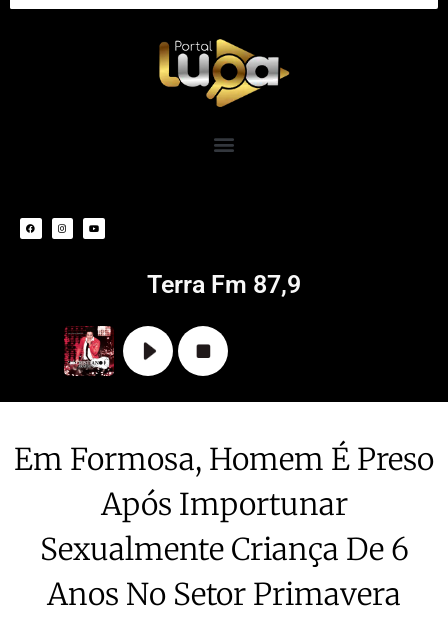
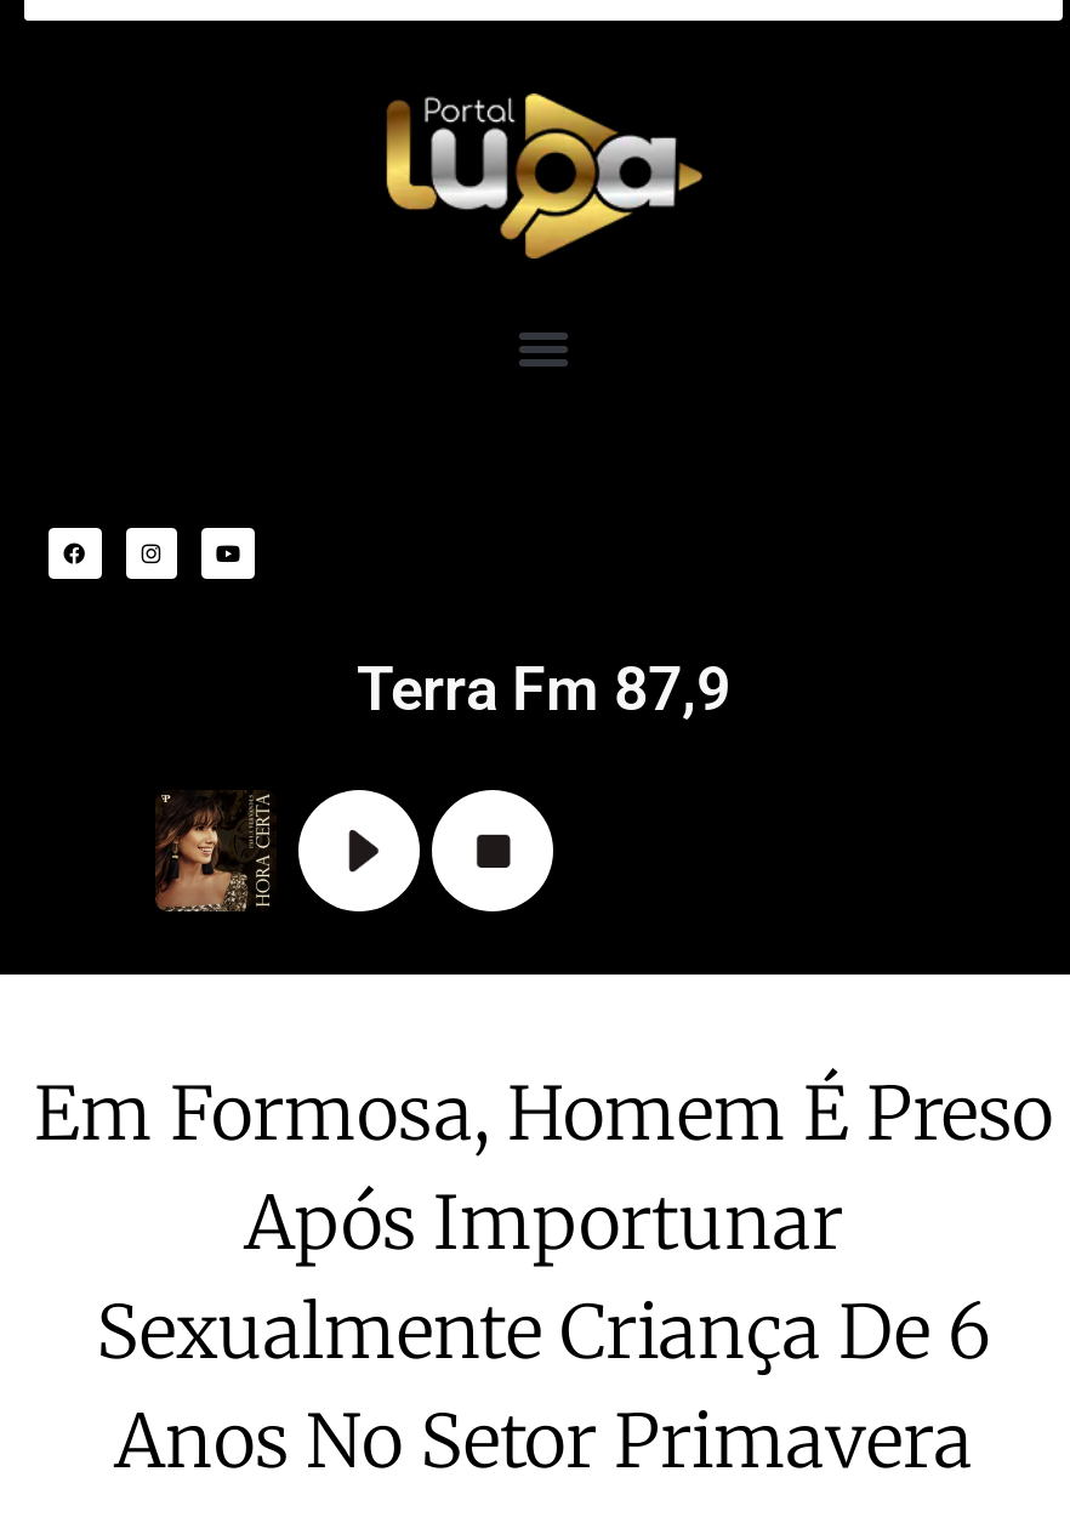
[64,325,115,377] [image] -> [158,790,274,911] [image]

